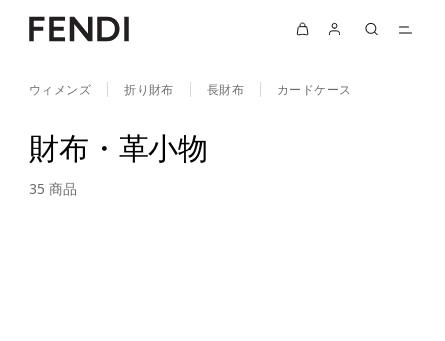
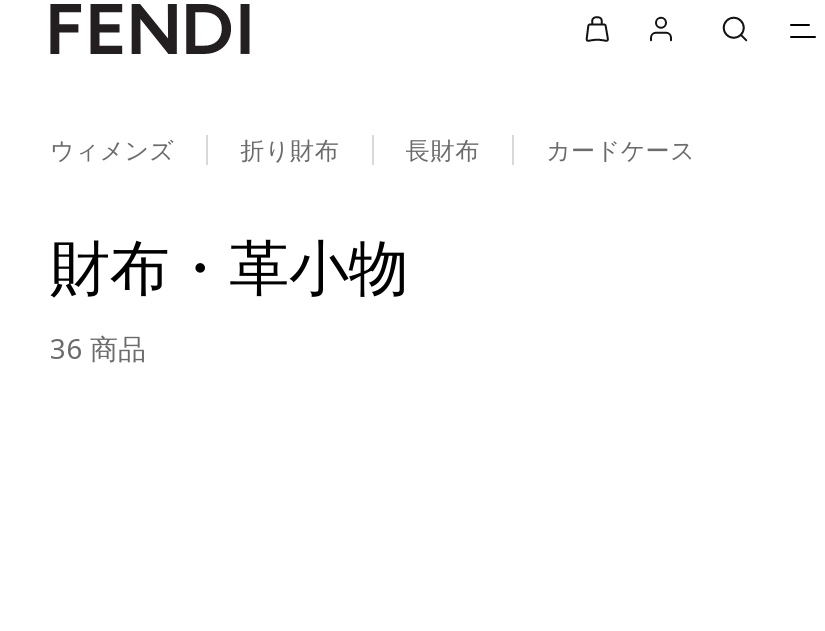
[29,179,77,198] 35 商品 -> [50,329,146,367] 36 商品

